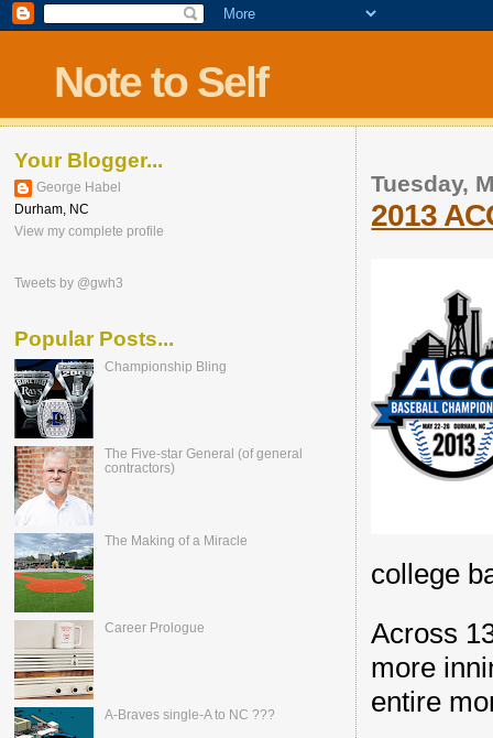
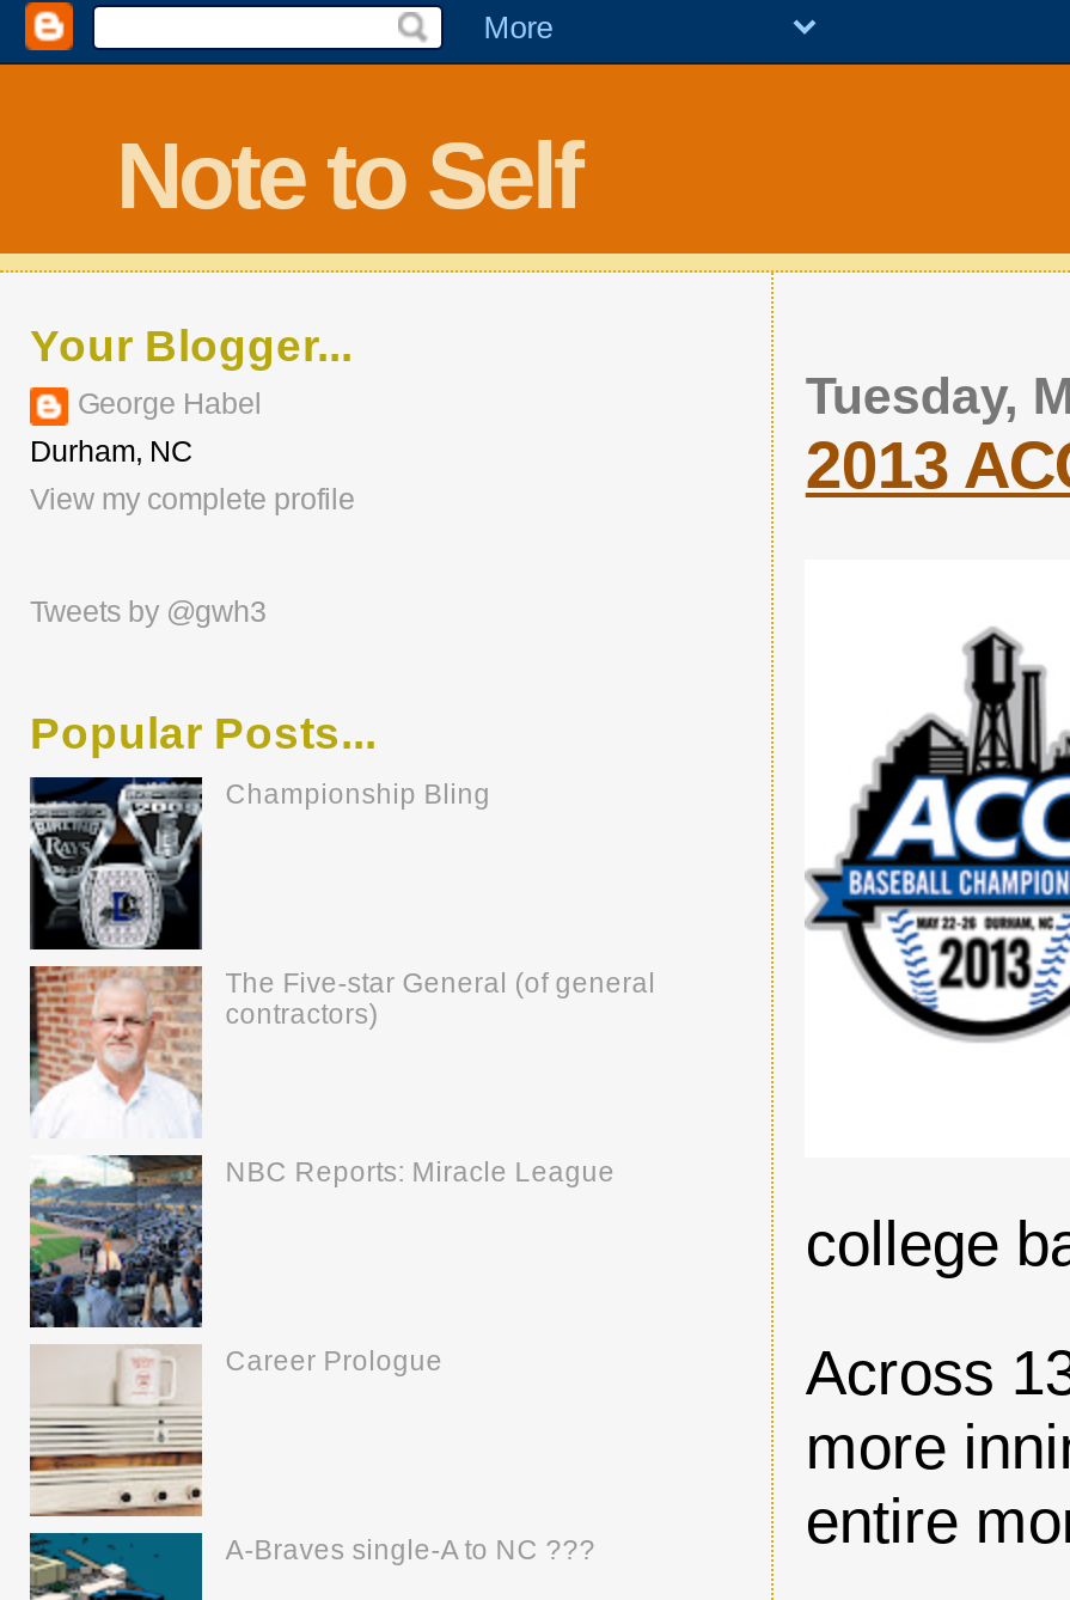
[14,533,247,614] [image] | The Making of a Miracle -> [30,1153,615,1330] [image] | NBC Reports: Miracle League

